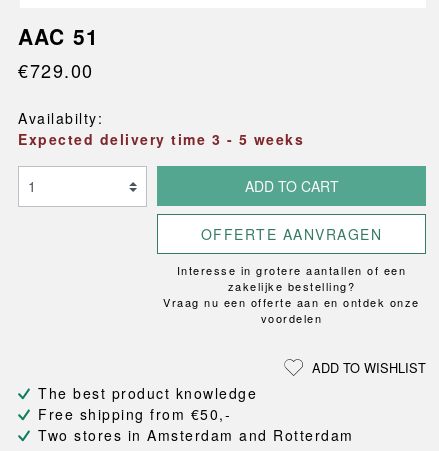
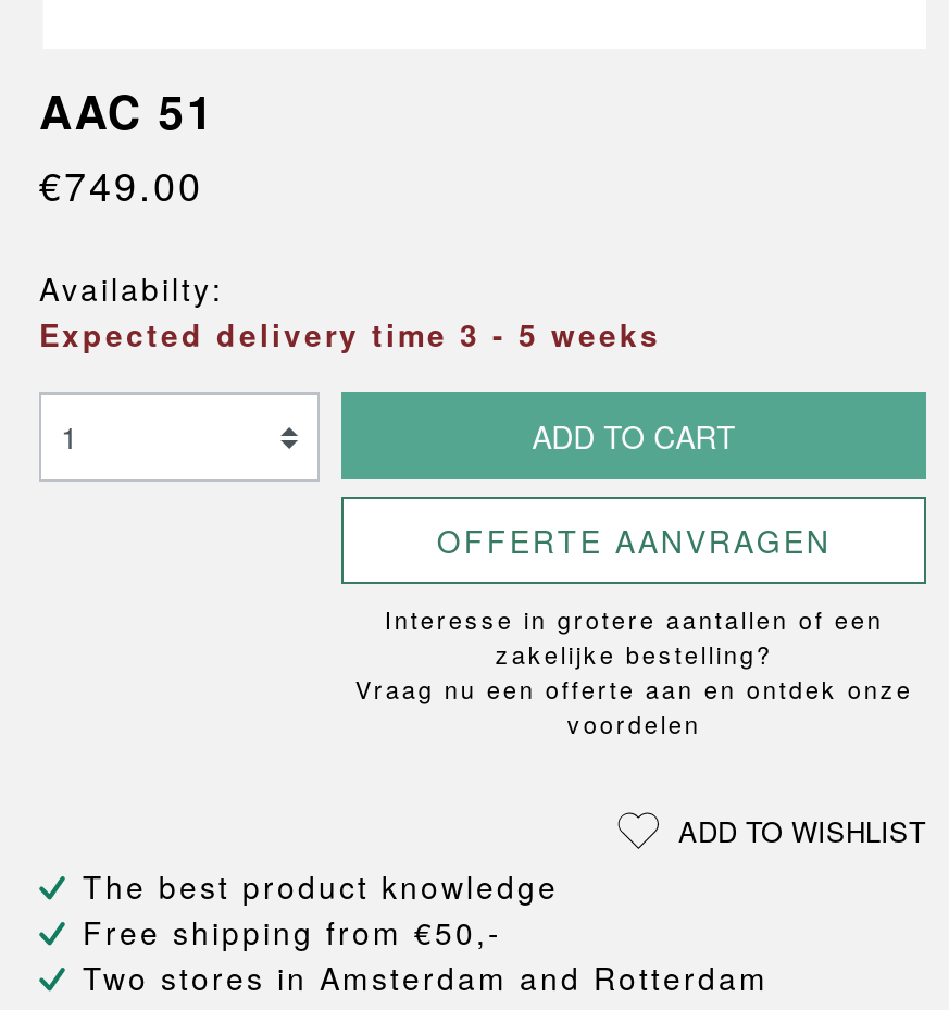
[18,57,93,83] €729.00 -> [39,155,203,212] €749.00

